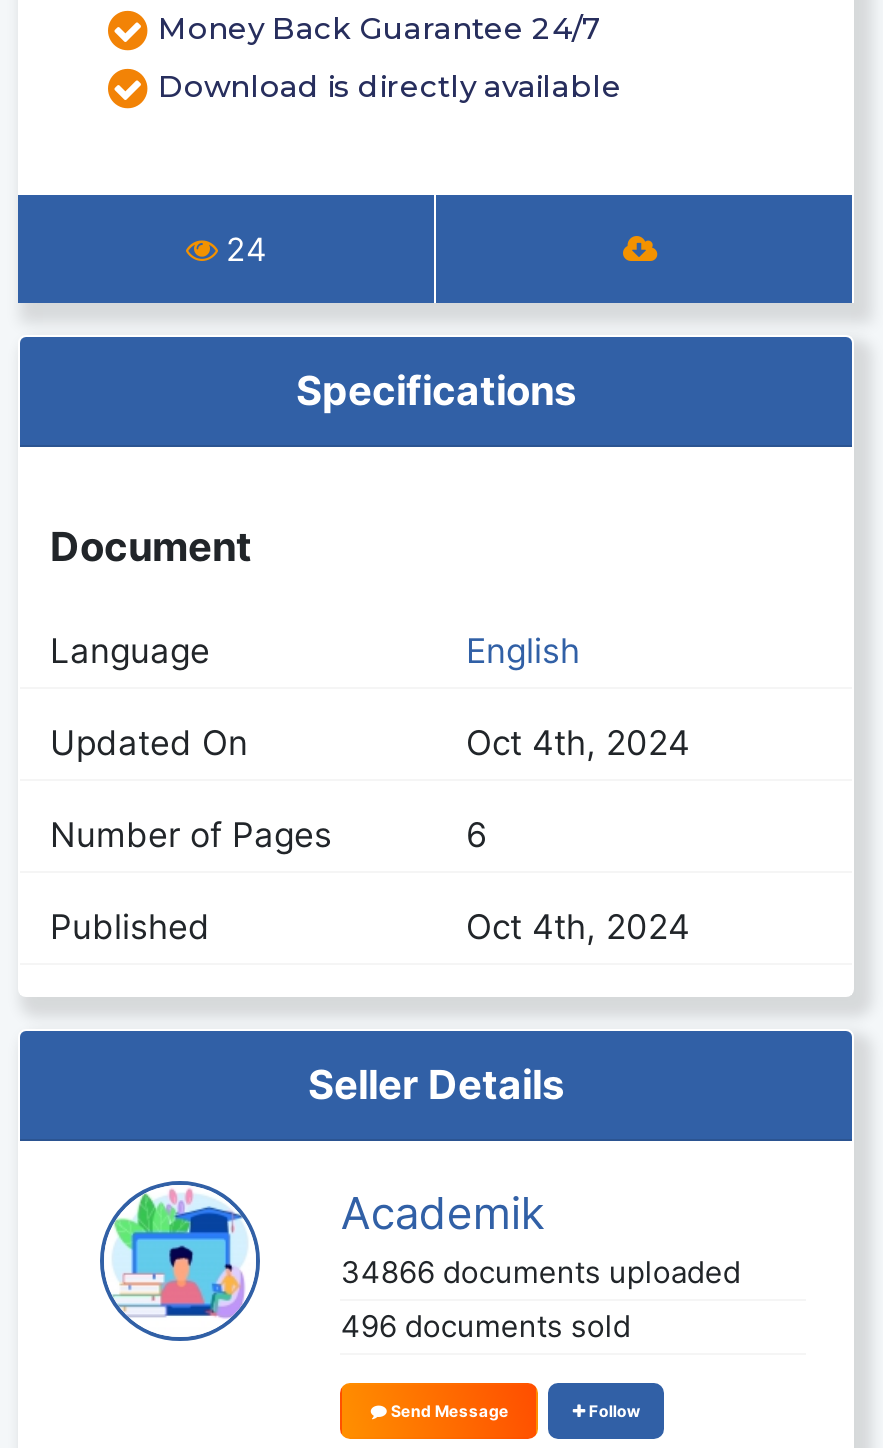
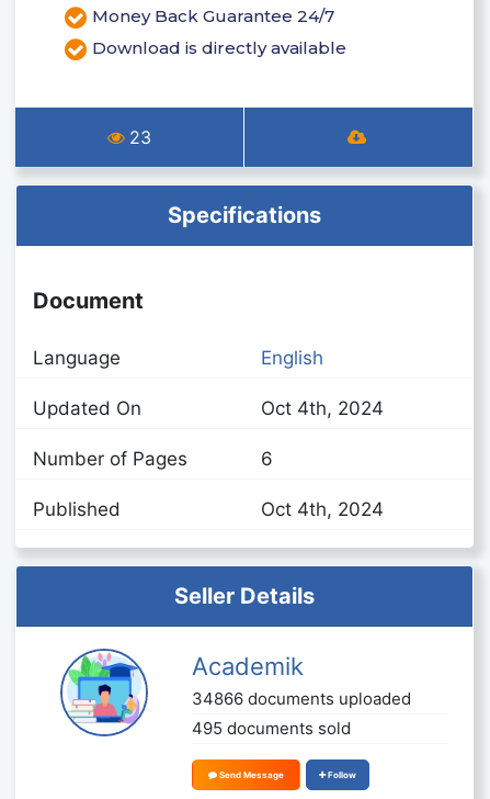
[226,229,266,269] 24 -> [129,126,151,148] 23
[341,1307,631,1345] 496 documents sold -> [192,718,351,739] 495 documents sold

